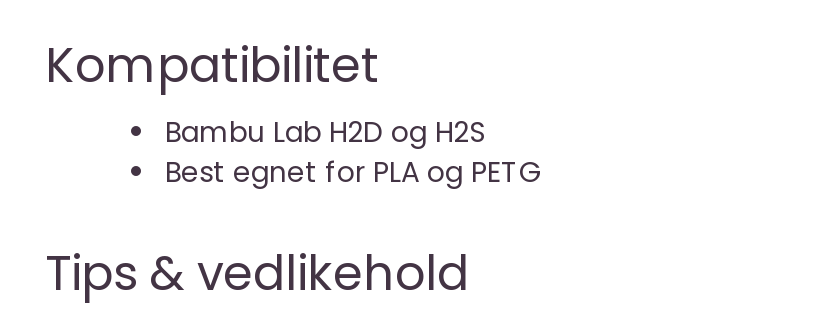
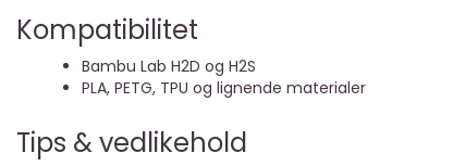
[165,152,541,192] Best egnet for PLA og PETG -> [82,77,366,99] PLA, PETG, TPU og lignende materialer

